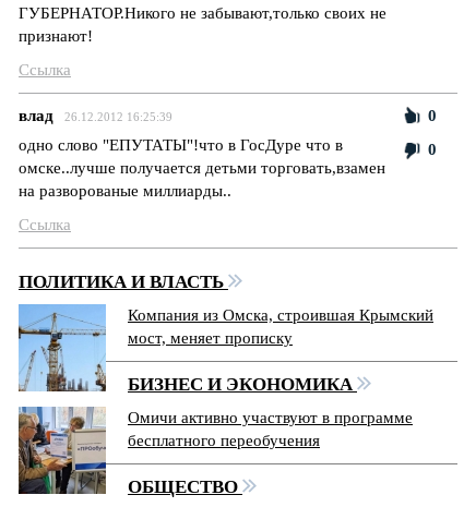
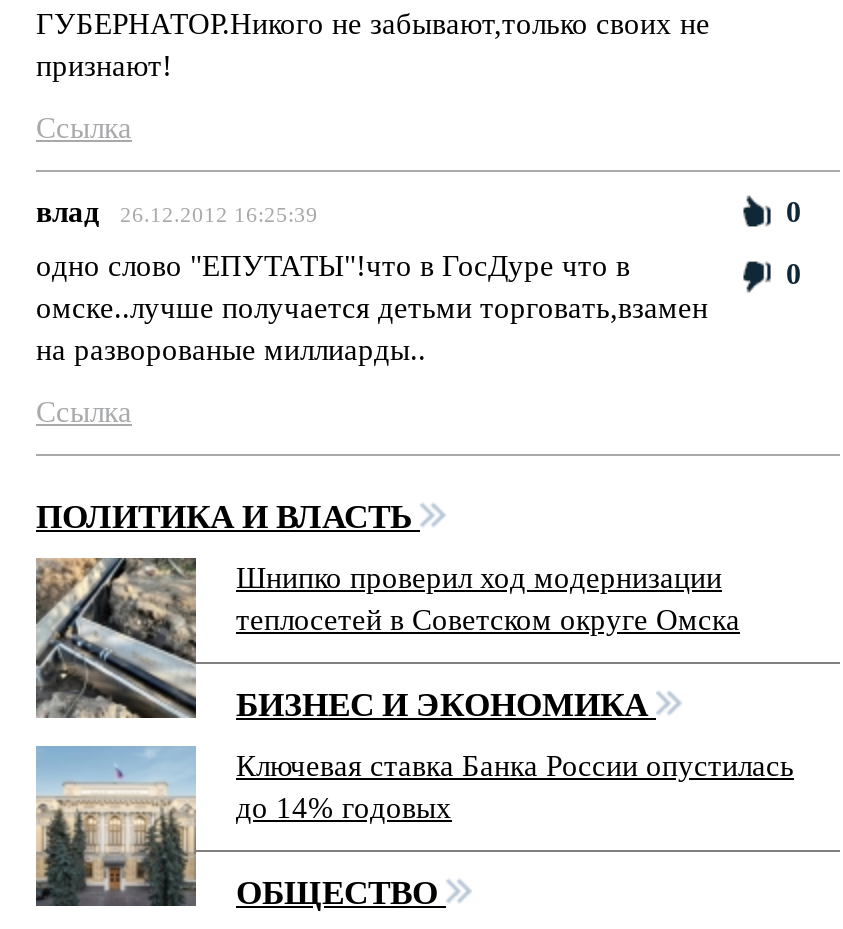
[17,303,433,393] [image] | Компания из Омска, строившая Крымский | мост, меняет прописку -> [34,556,740,720] [image] | Шнипко проверил ход модернизации | теплосетей в Советском округе Омска
[17,407,413,495] [image] | Омичи активно участвуют в программе | бесплатного переобучения -> [34,746,794,906] [image] | Ключевая ставка Банка России опустилась | до 14% годовых

